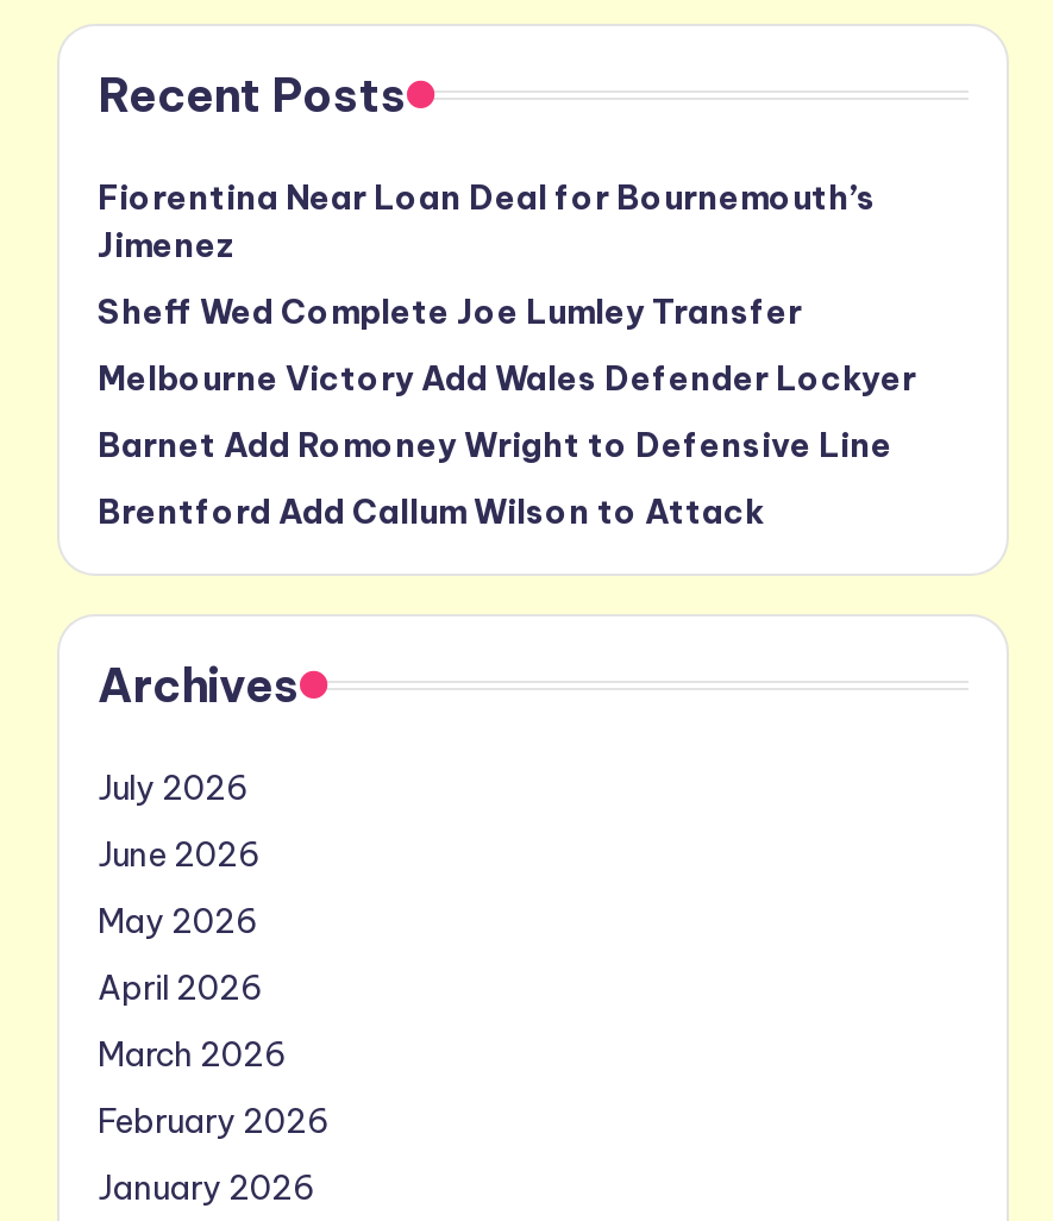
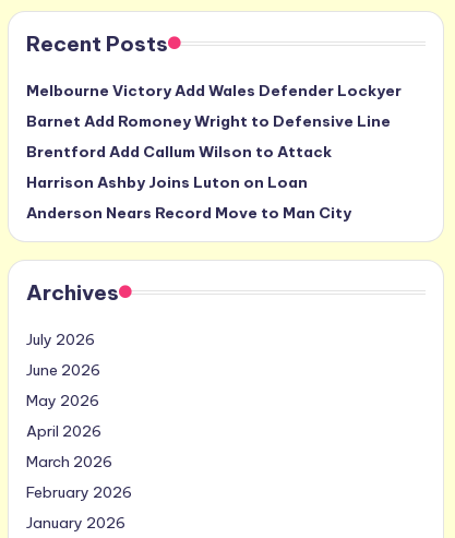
[98,175,876,333] Fiorentina Near Loan Deal for Bournemouth’s | Jimenez | Sheff Wed Complete Joe Lumley Transfer -> none
moved [98,356,916,532] -> [26,80,402,161]: Melbourne Victory Add Wales Defender Lockyer | Barnet Add Romoney Wright to Defensive Line | Brentford Add Callum Wilson to Attack
none -> [26,172,351,222] Harrison Ashby Joins Luton on Loan | Anderson Nears Record Move to Man City

